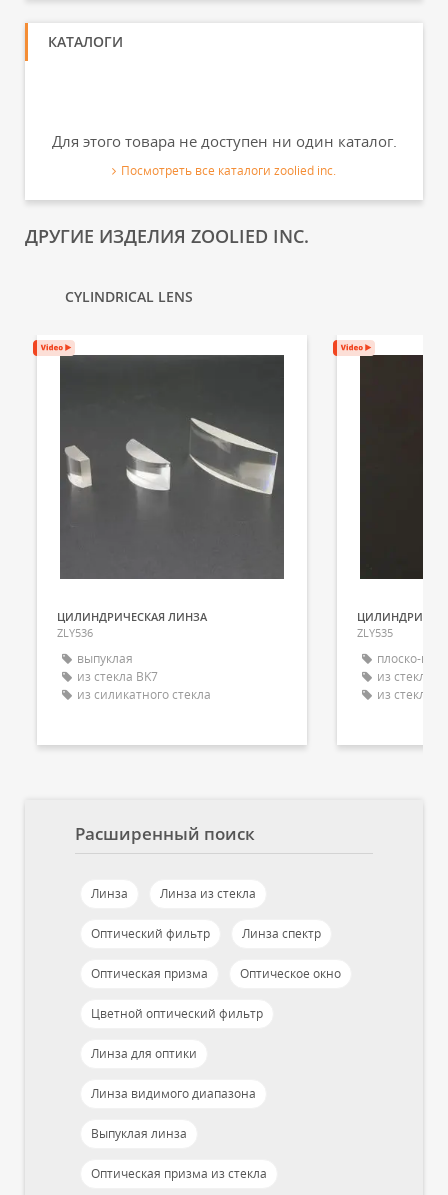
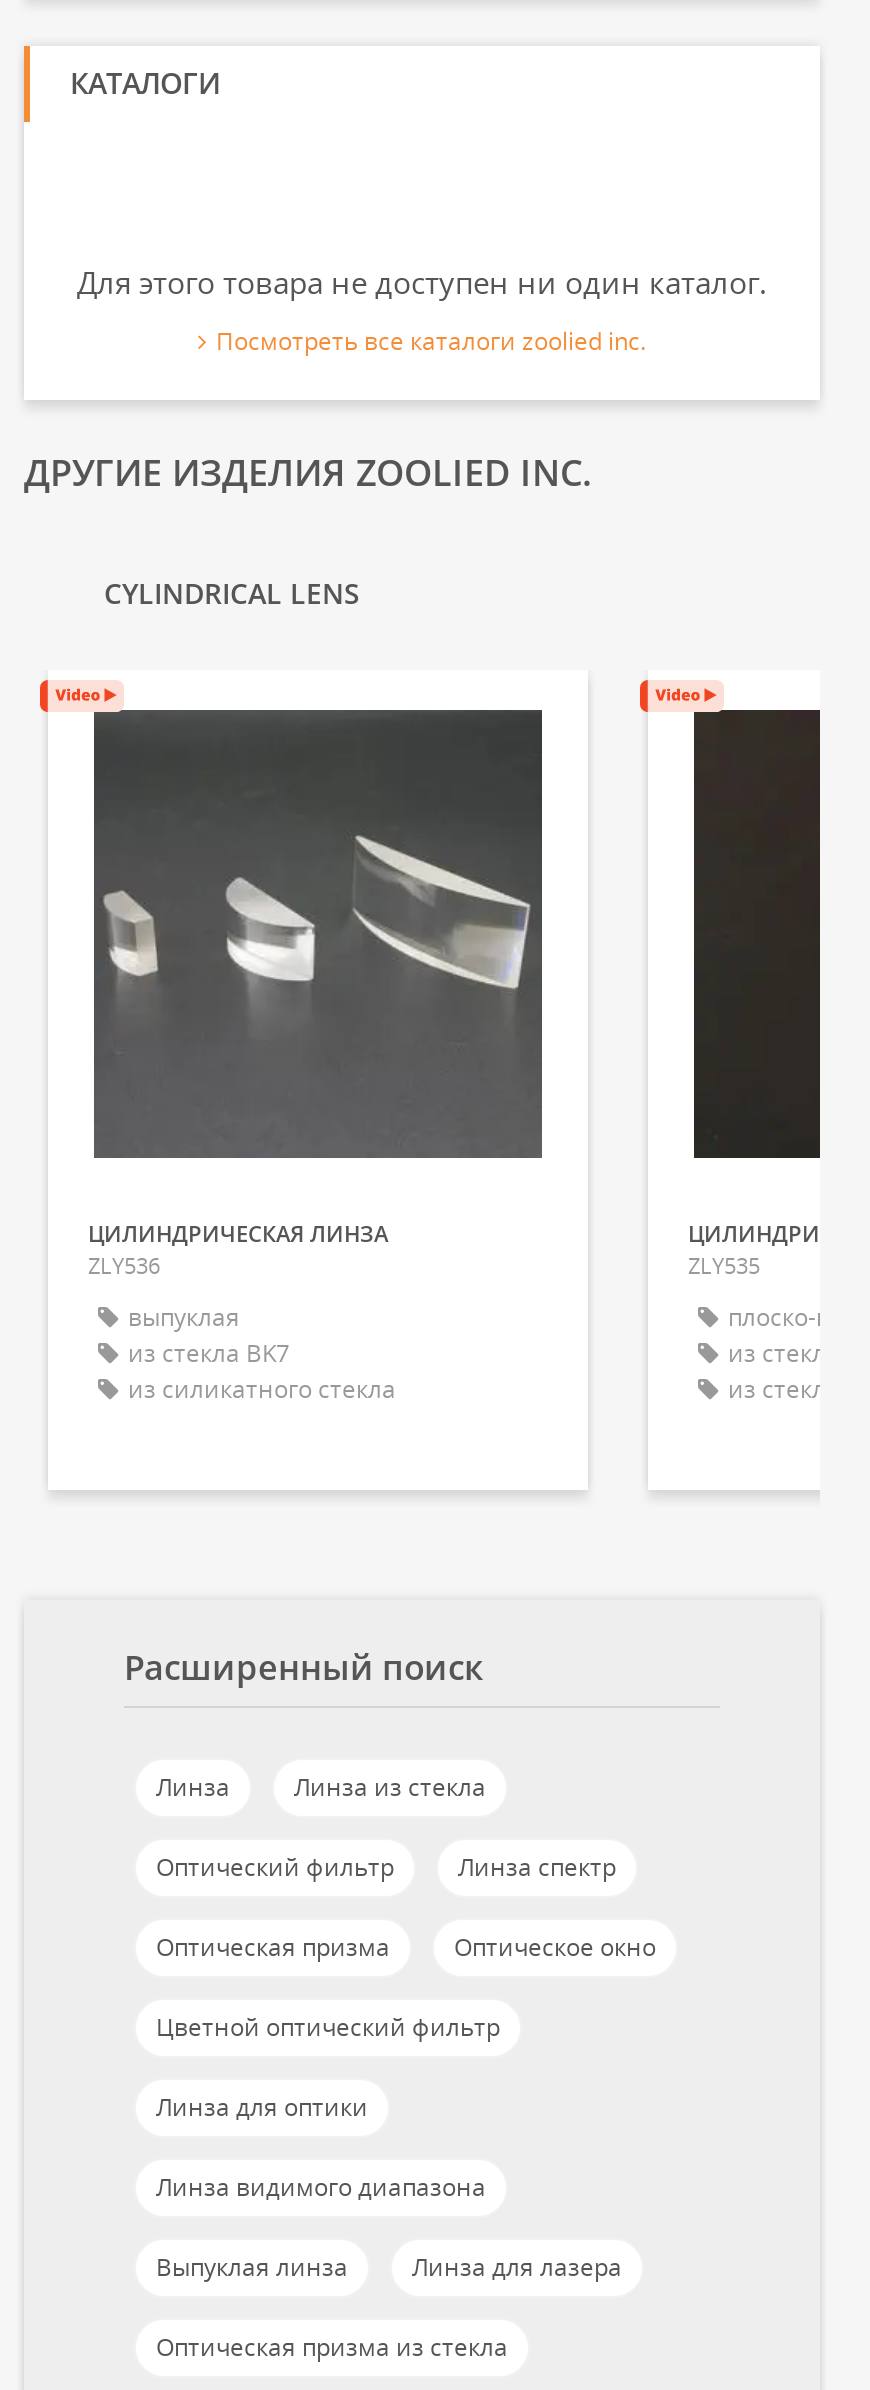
none -> [412,2249,622,2283] Линза для лазера

